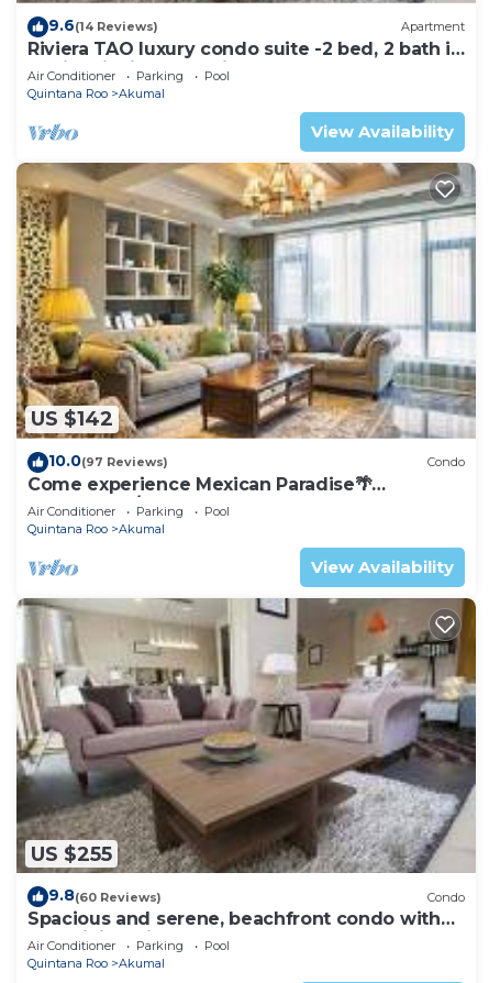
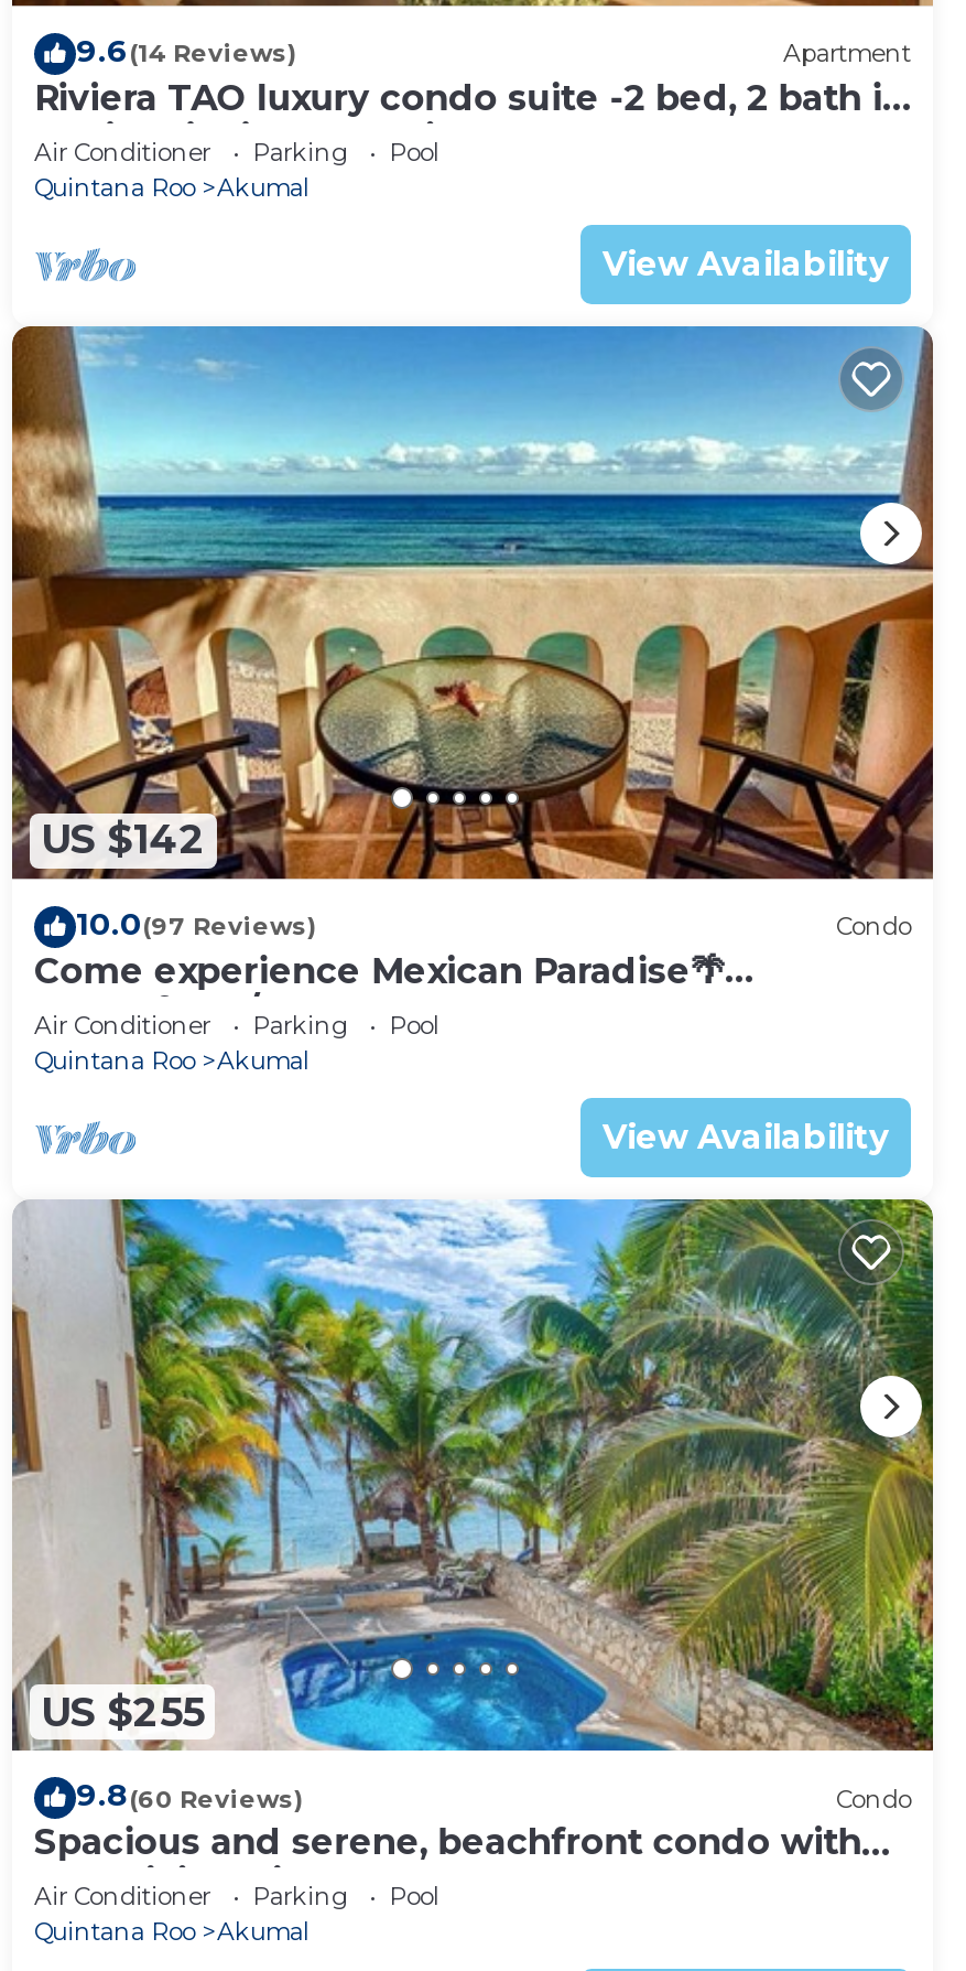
[15,162,477,439] [image] -> [10,324,935,882] [image]
[15,597,477,874] [image] -> [10,1197,935,1753] [image]

